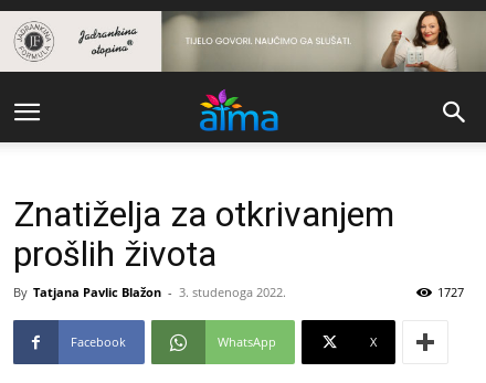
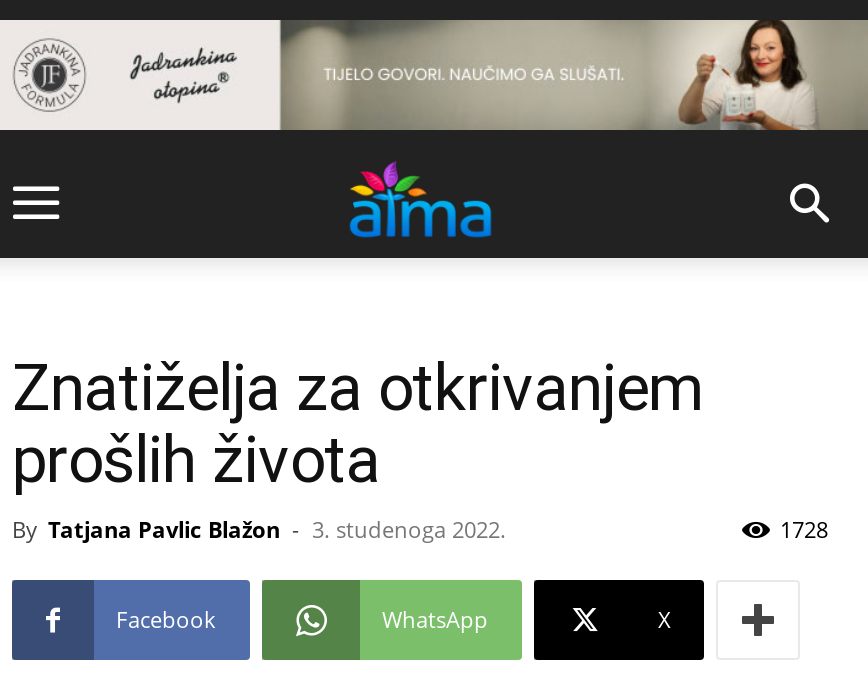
[437,284,464,300] 1727 -> [780,514,828,544] 1728

